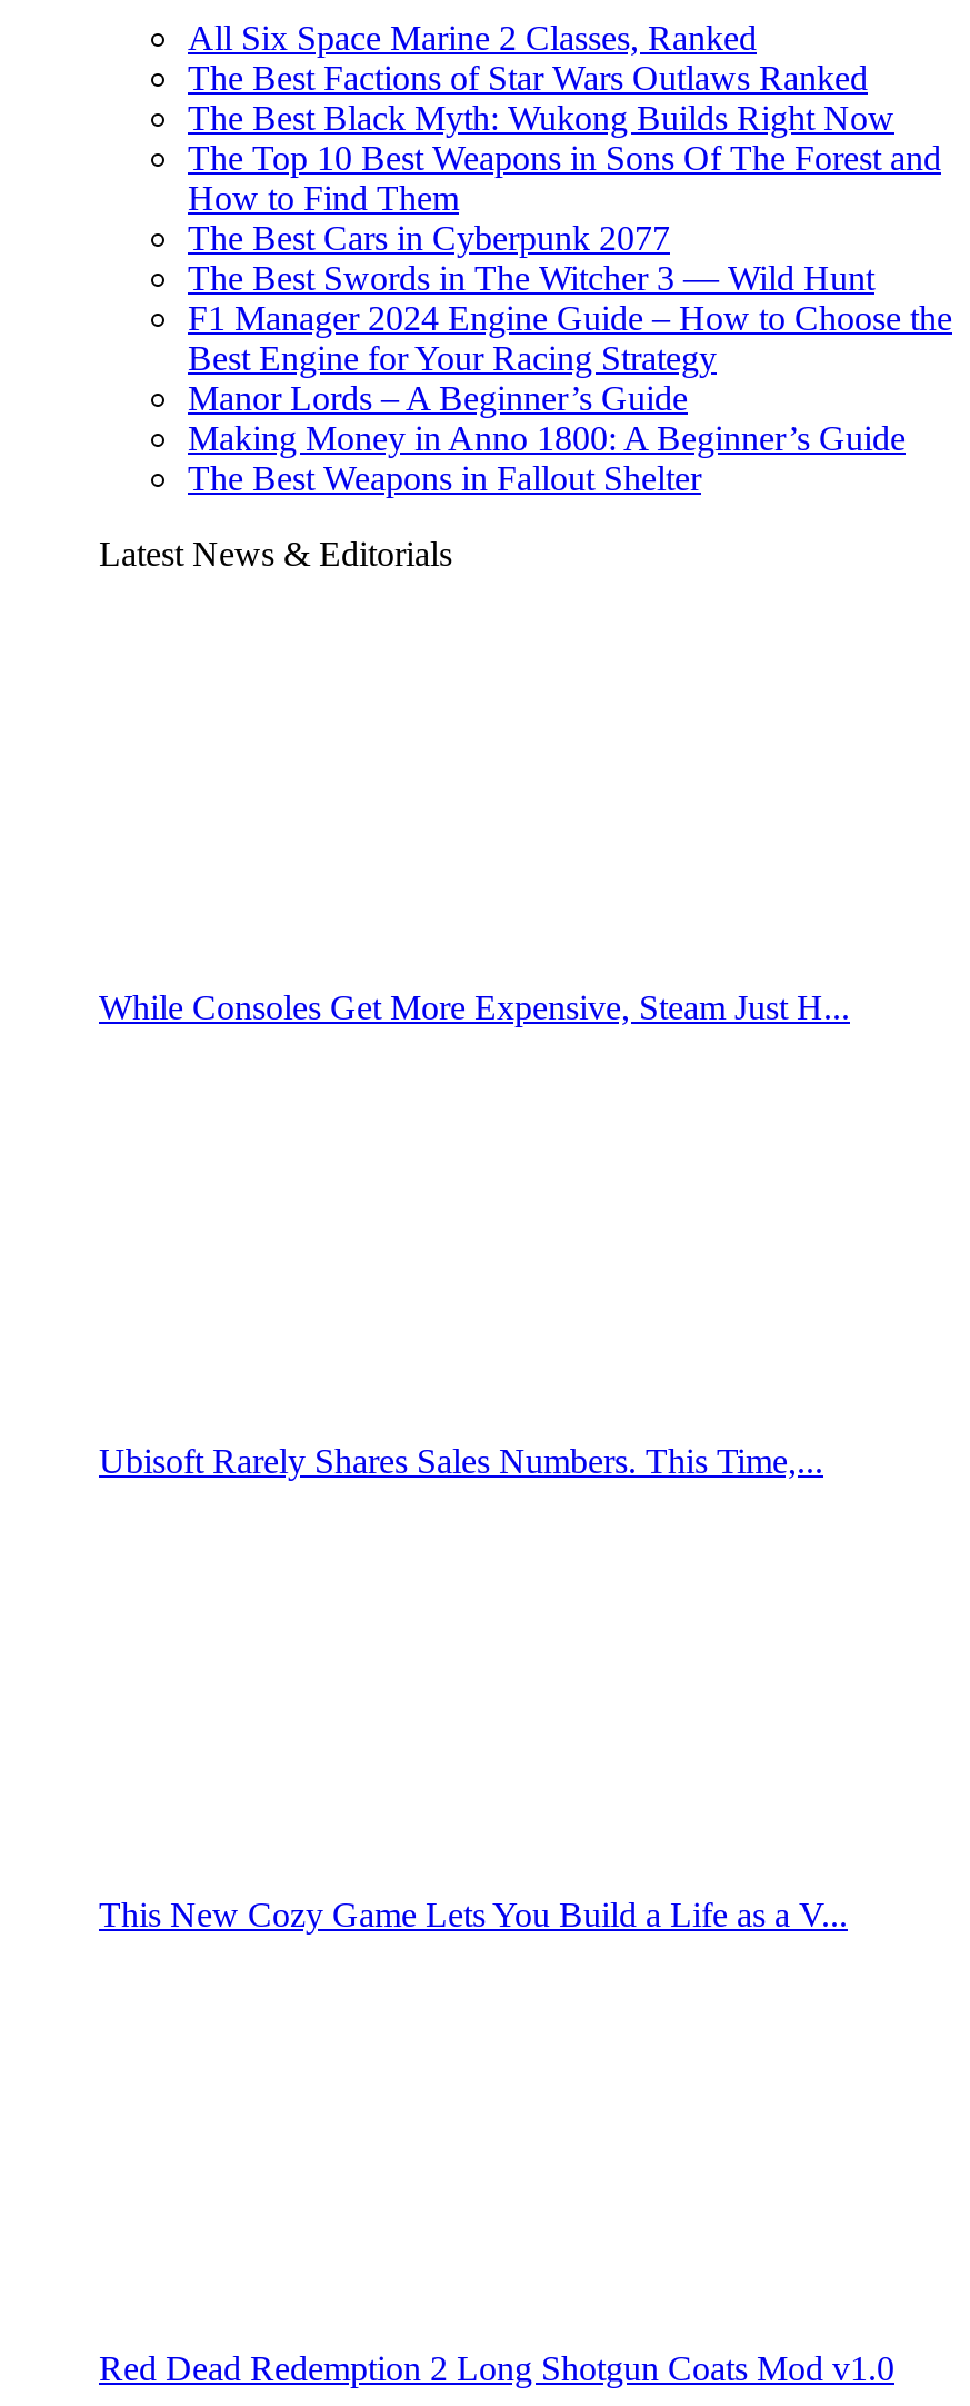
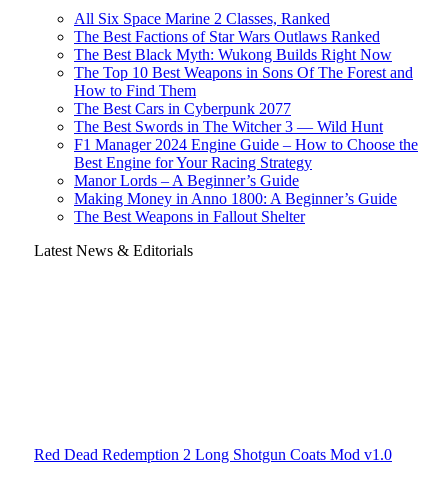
[99,988,850,1026] While Consoles Get More Expensive, Steam Just H... -> none
[99,1442,823,1480] Ubisoft Rarely Shares Sales Numbers. This Time,... -> none
[99,1896,848,1933] This New Cozy Game Lets You Build a Life as a V... -> none

